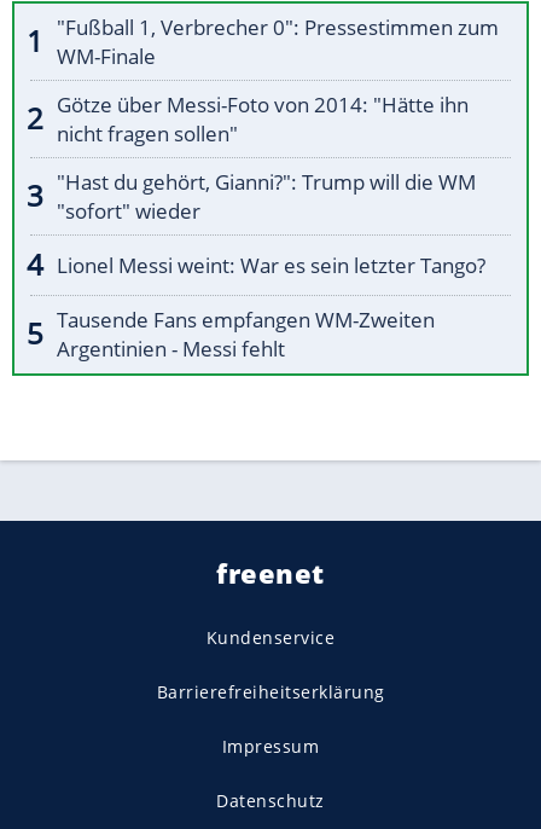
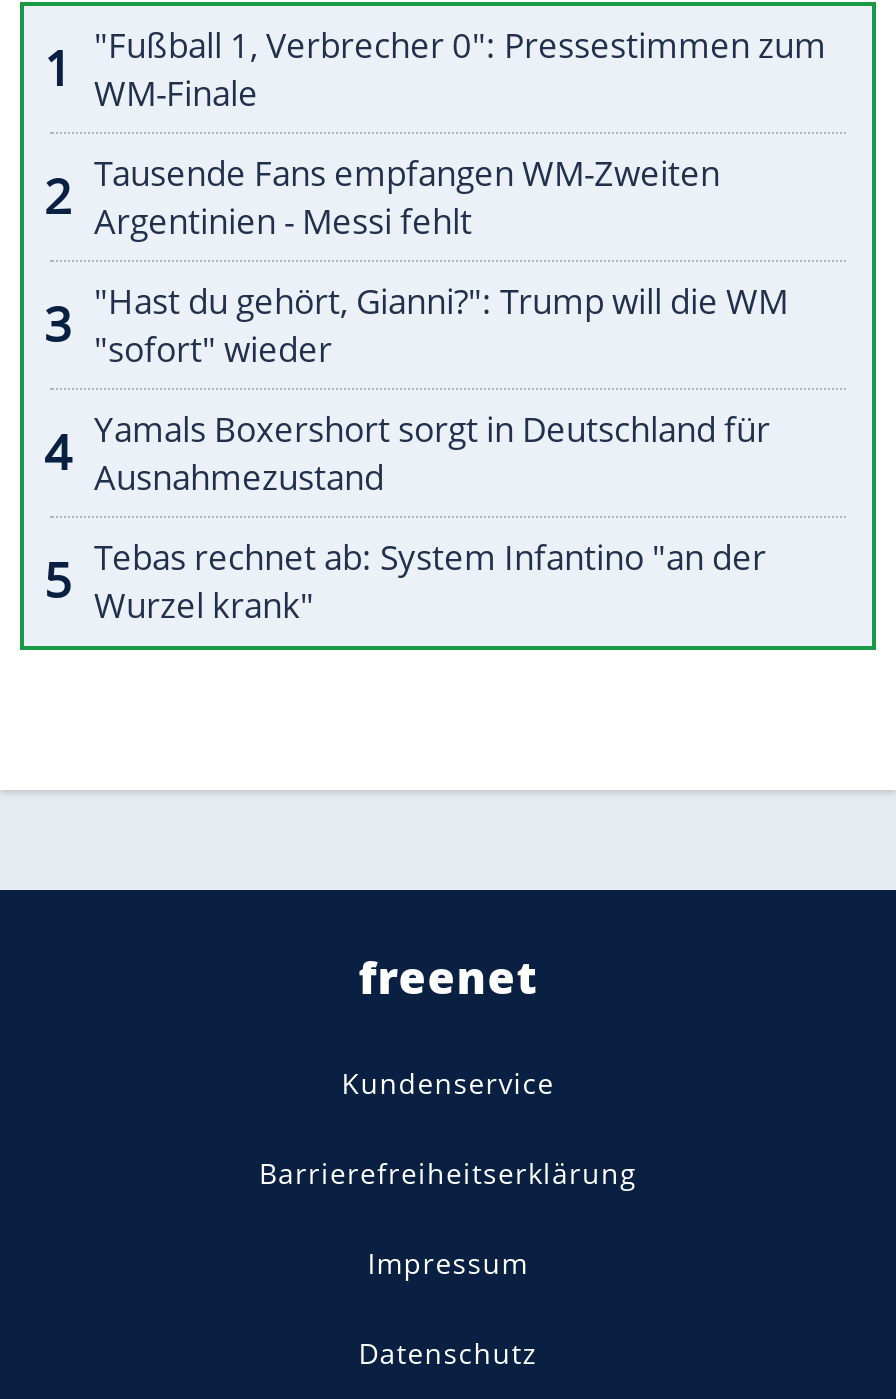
[57,91,469,148] Götze über Messi-Foto von 2014: "Hätte ihn | nicht fragen sollen" -> none
none -> [94,534,766,628] Tebas rechnet ab: System Infantino "an der | Wurzel krank"
[57,252,485,279] Lionel Messi weint: War es sein letzter Tango? -> [94,406,770,500] Yamals Boxershort sorgt in Deutschland für | Ausnahmezustand
moved [57,306,435,363] -> [94,150,720,244]: Tausende Fans empfangen WM-Zweiten | Argentinien - Messi fehlt

